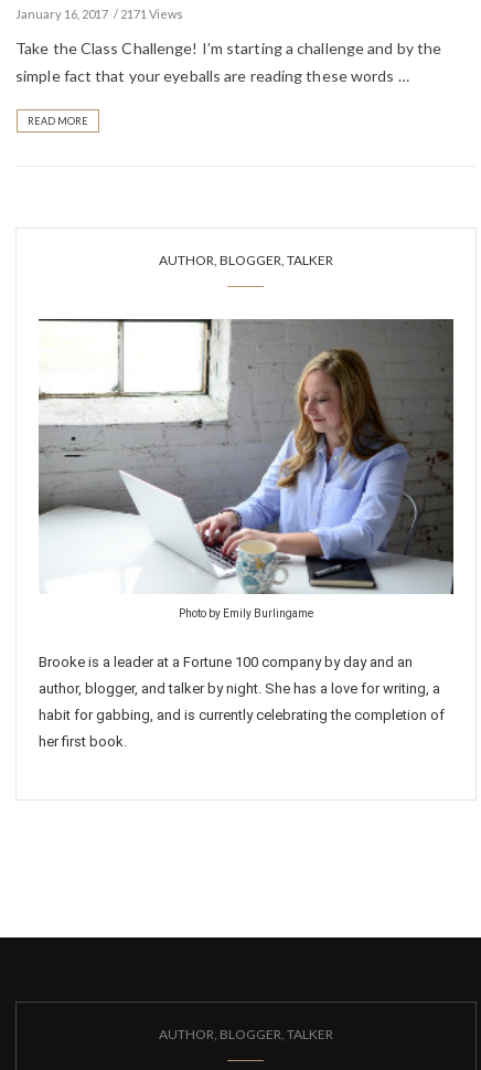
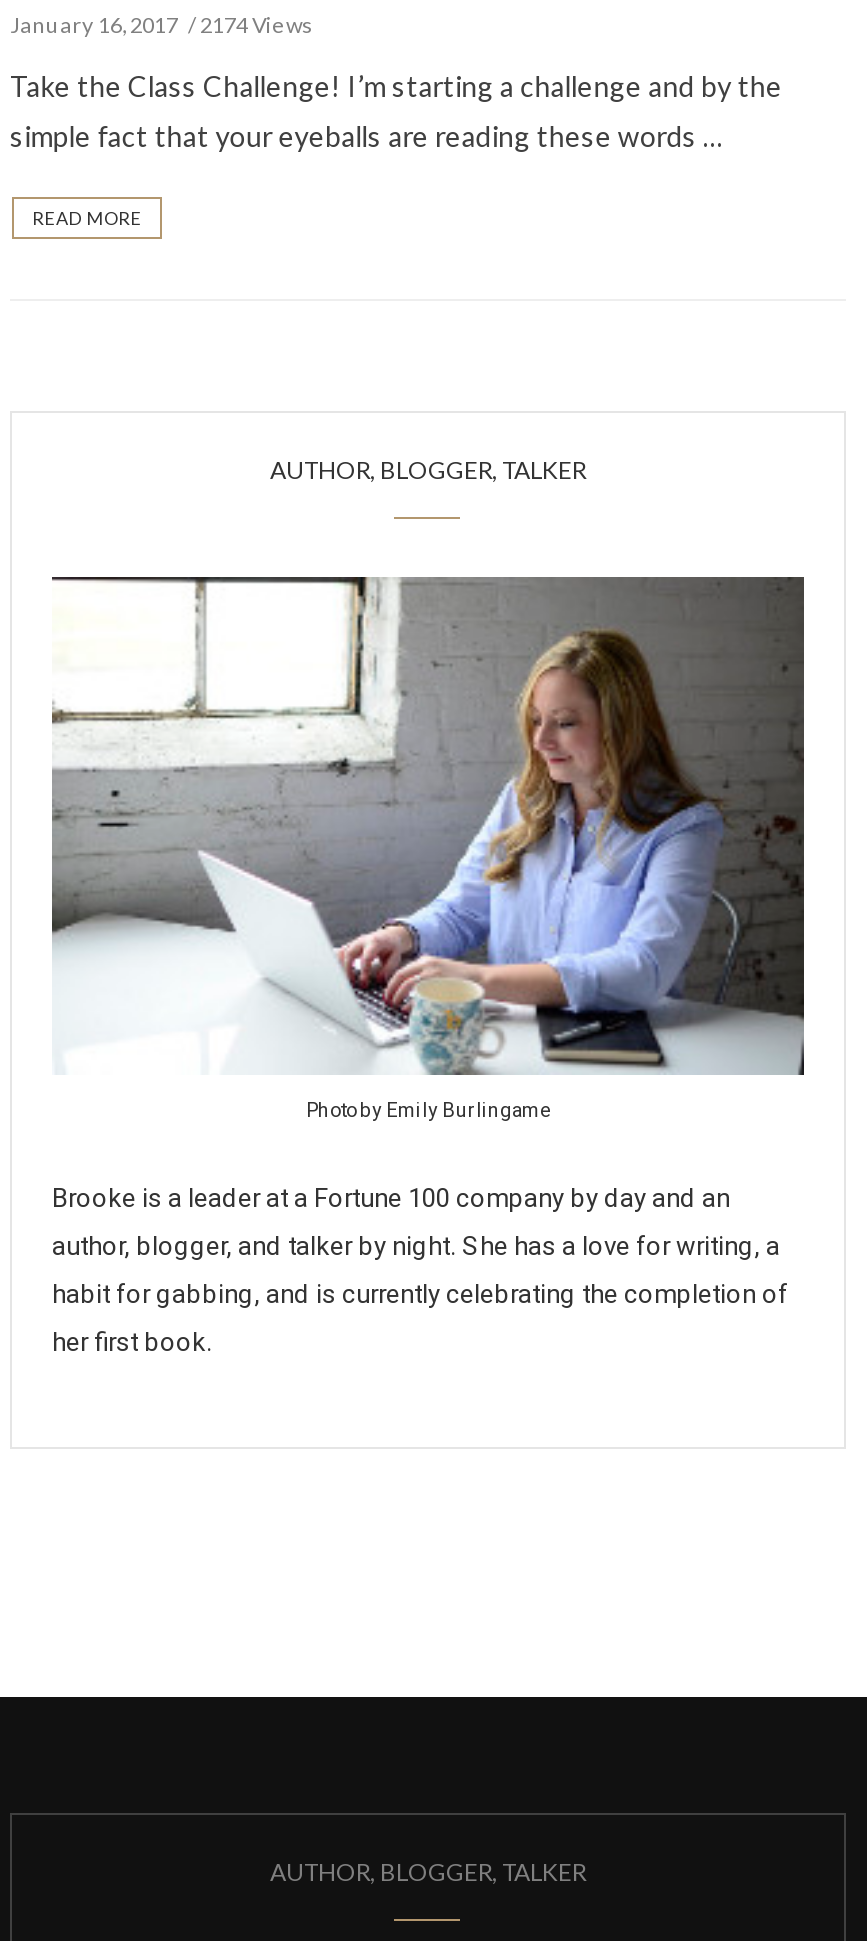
[15,6,183,21] January 16, 2017 2171 Views -> [10,11,314,37] January 16, 2017 2174 Views

